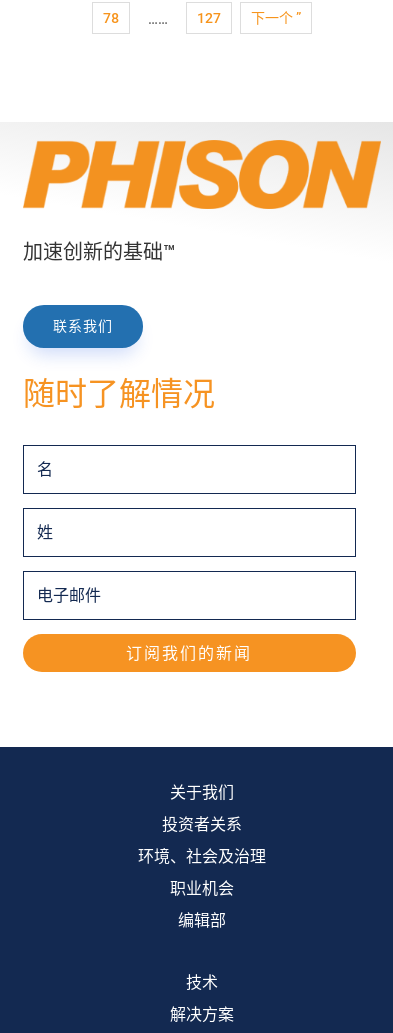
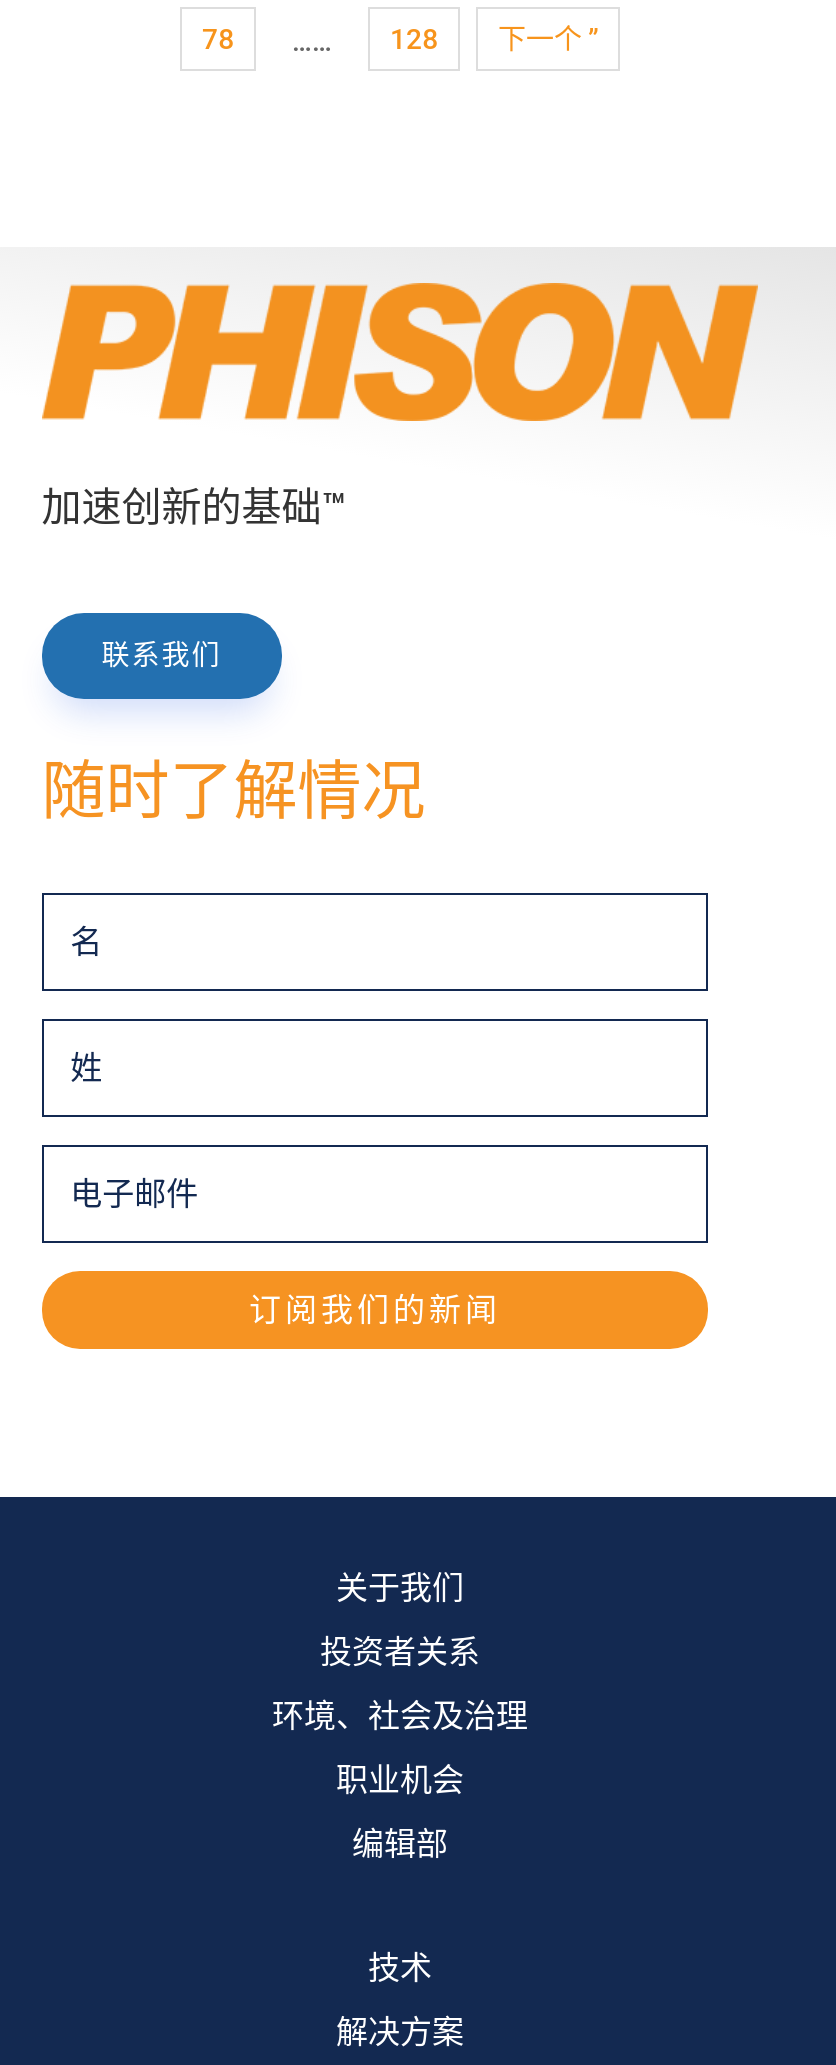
[197,10,221,26] 127 -> [390,23,438,55] 128

